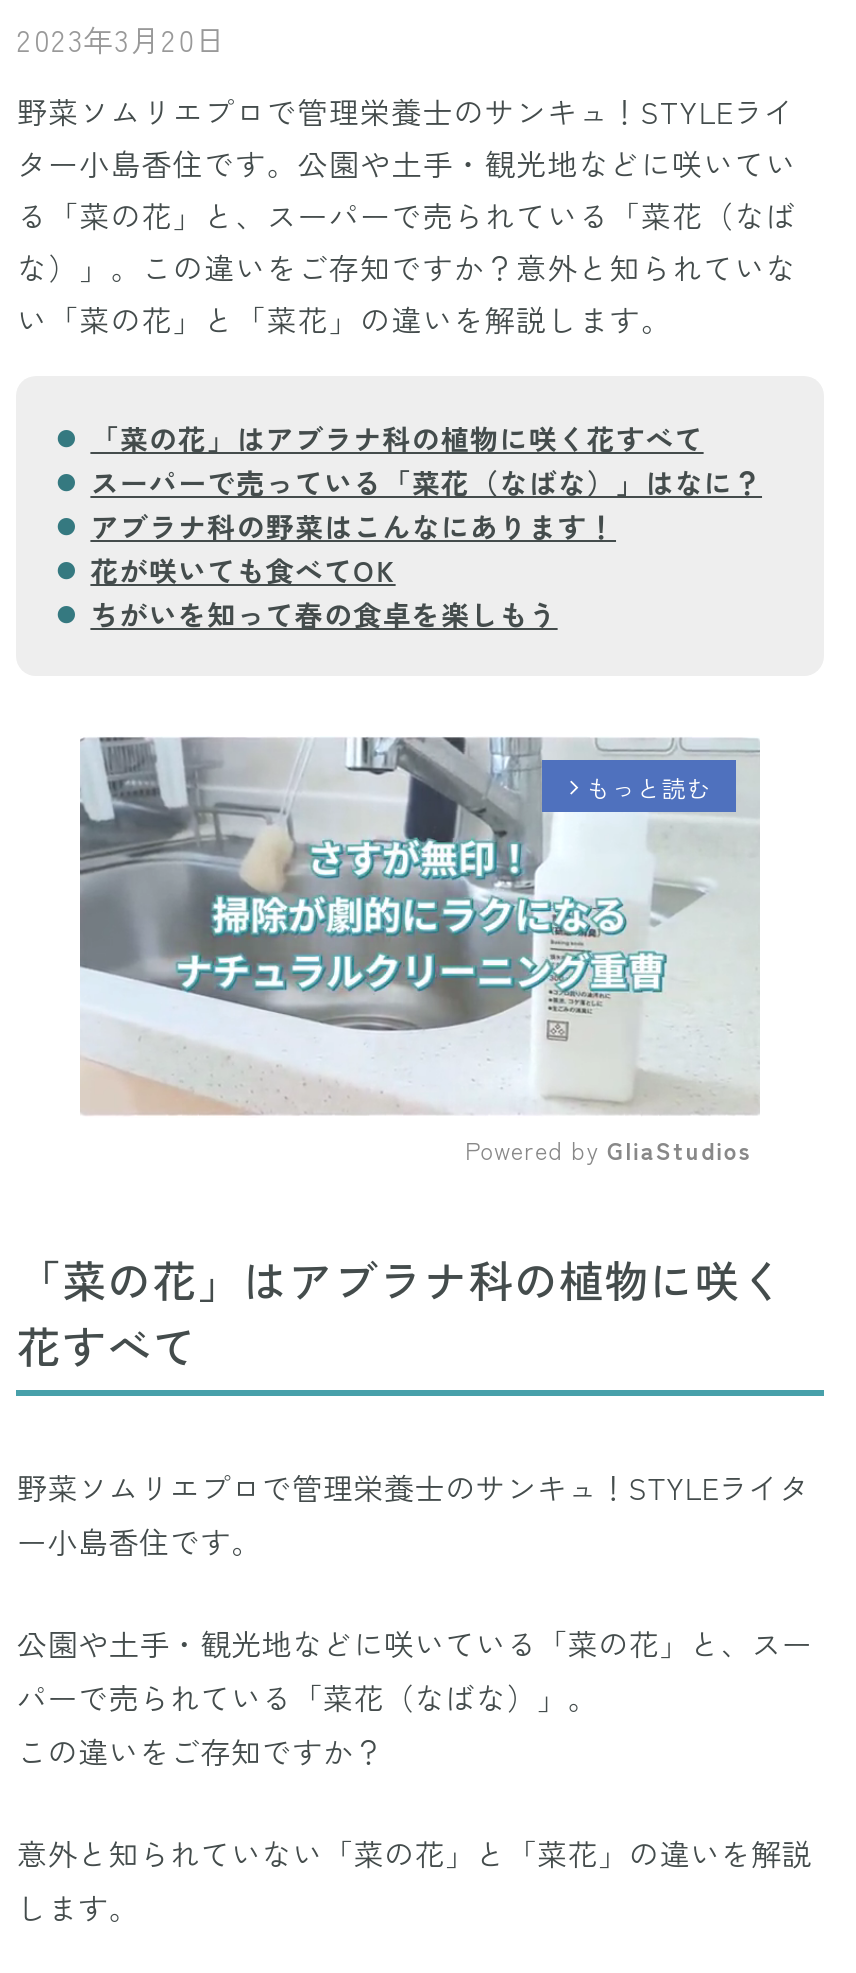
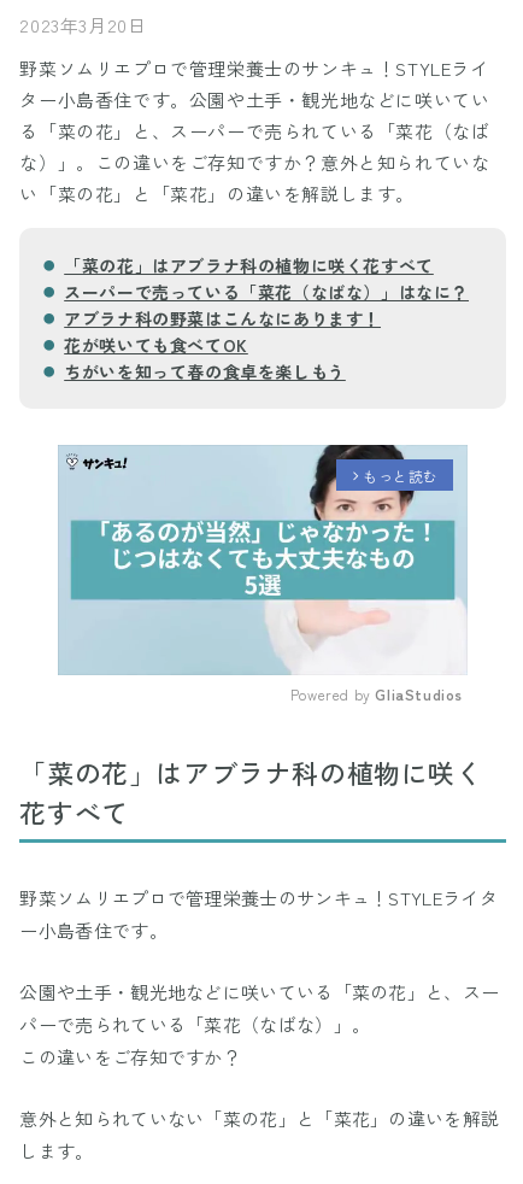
[78,736,760,1118] [image] -> [58,444,466,675] [image]

